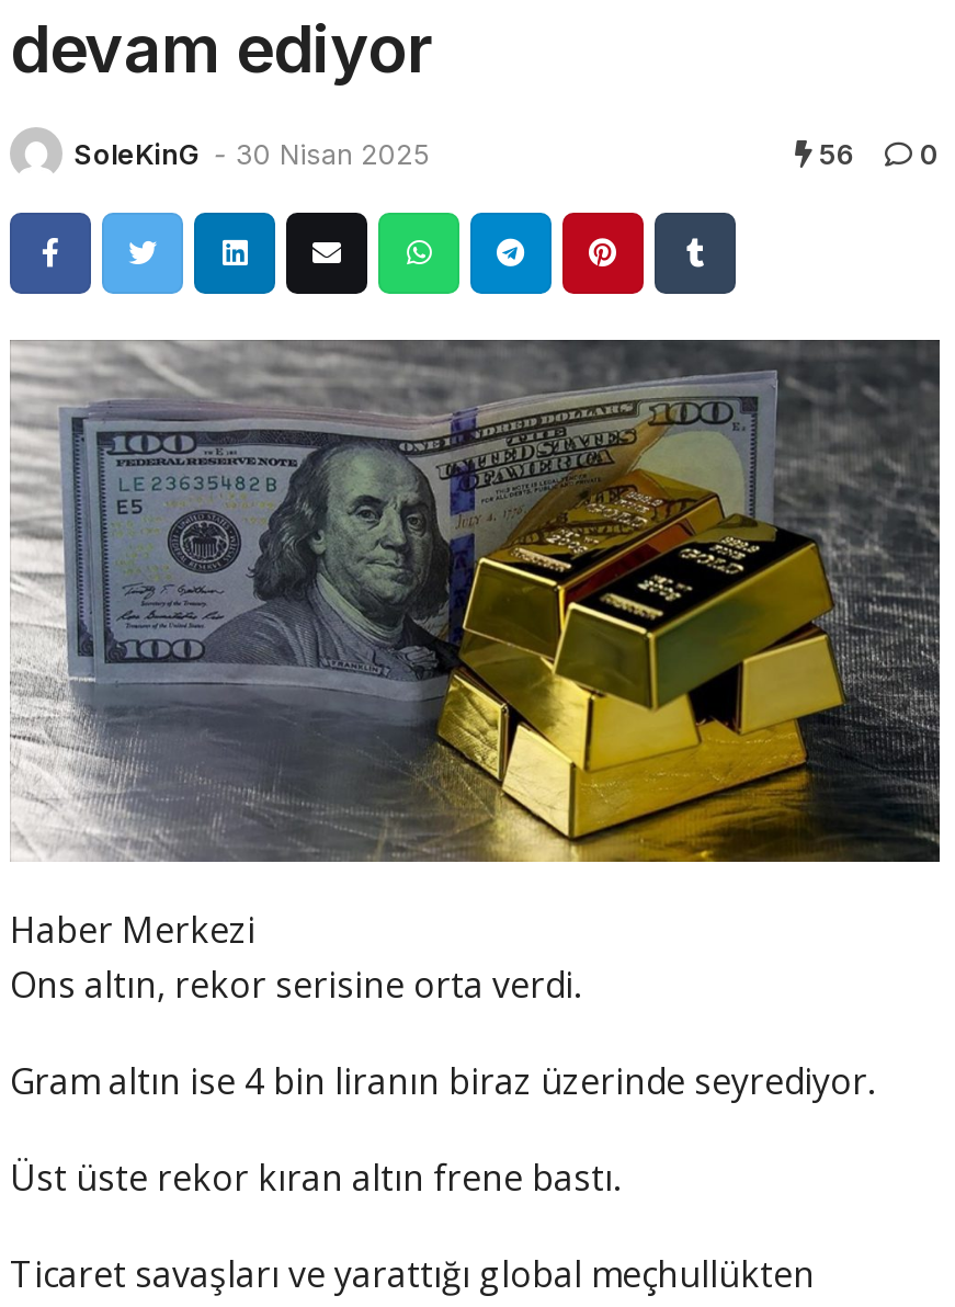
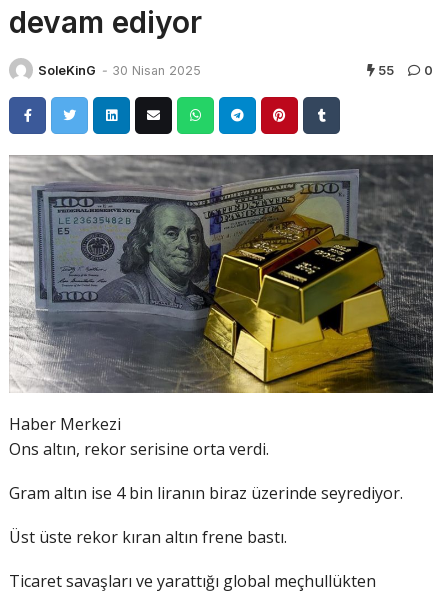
[812,137,940,170] 56 0 -> [375,62,433,77] 55 0

